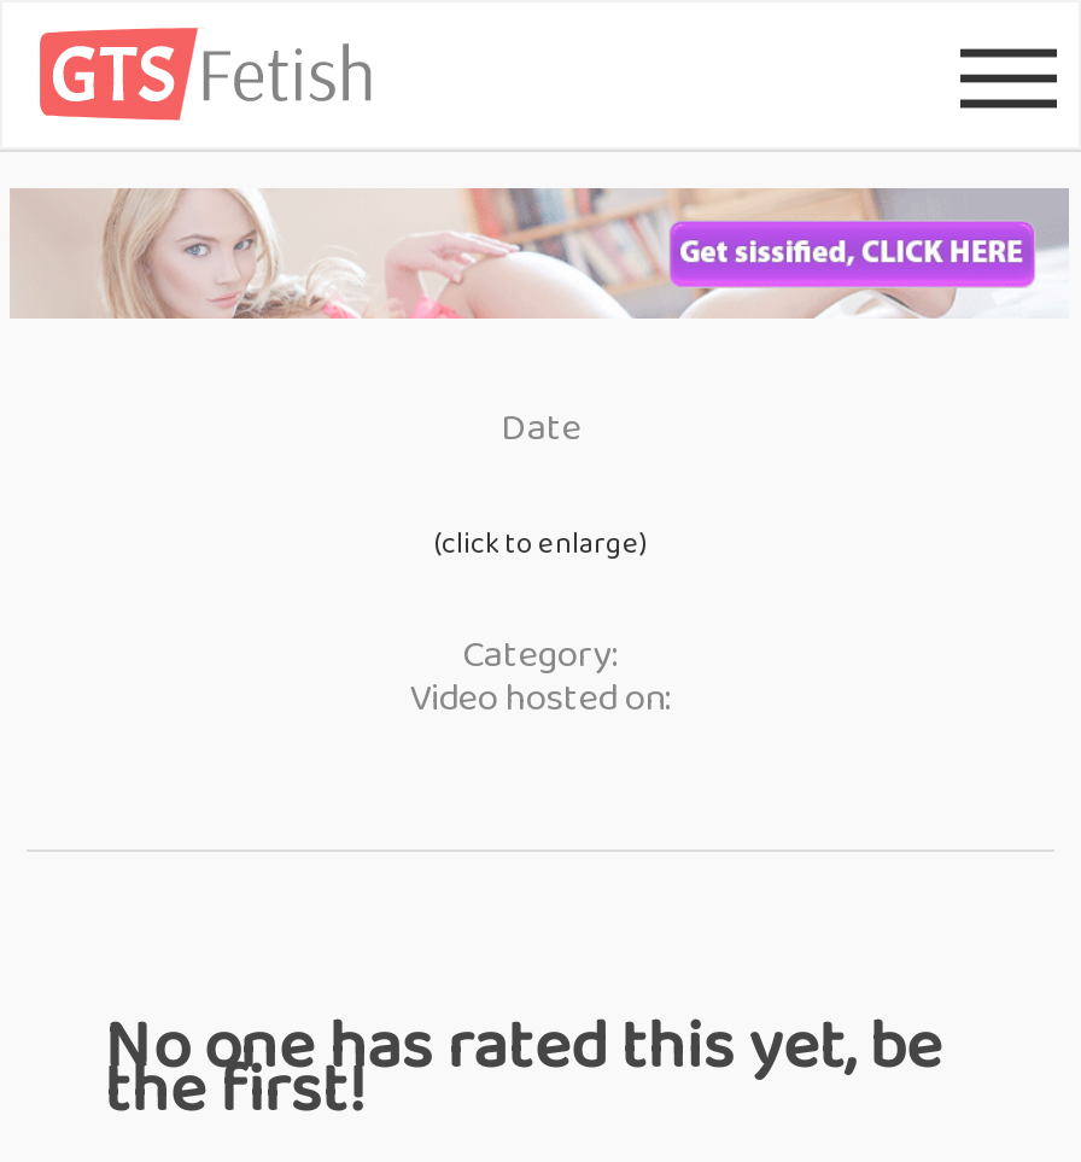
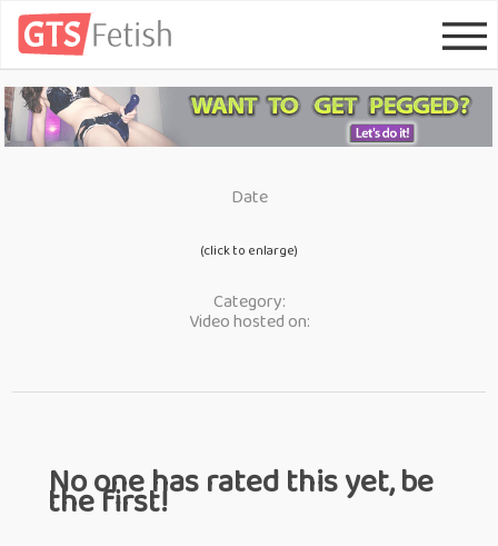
[10,188,1069,321] [image] -> [3,86,494,148] [image]

